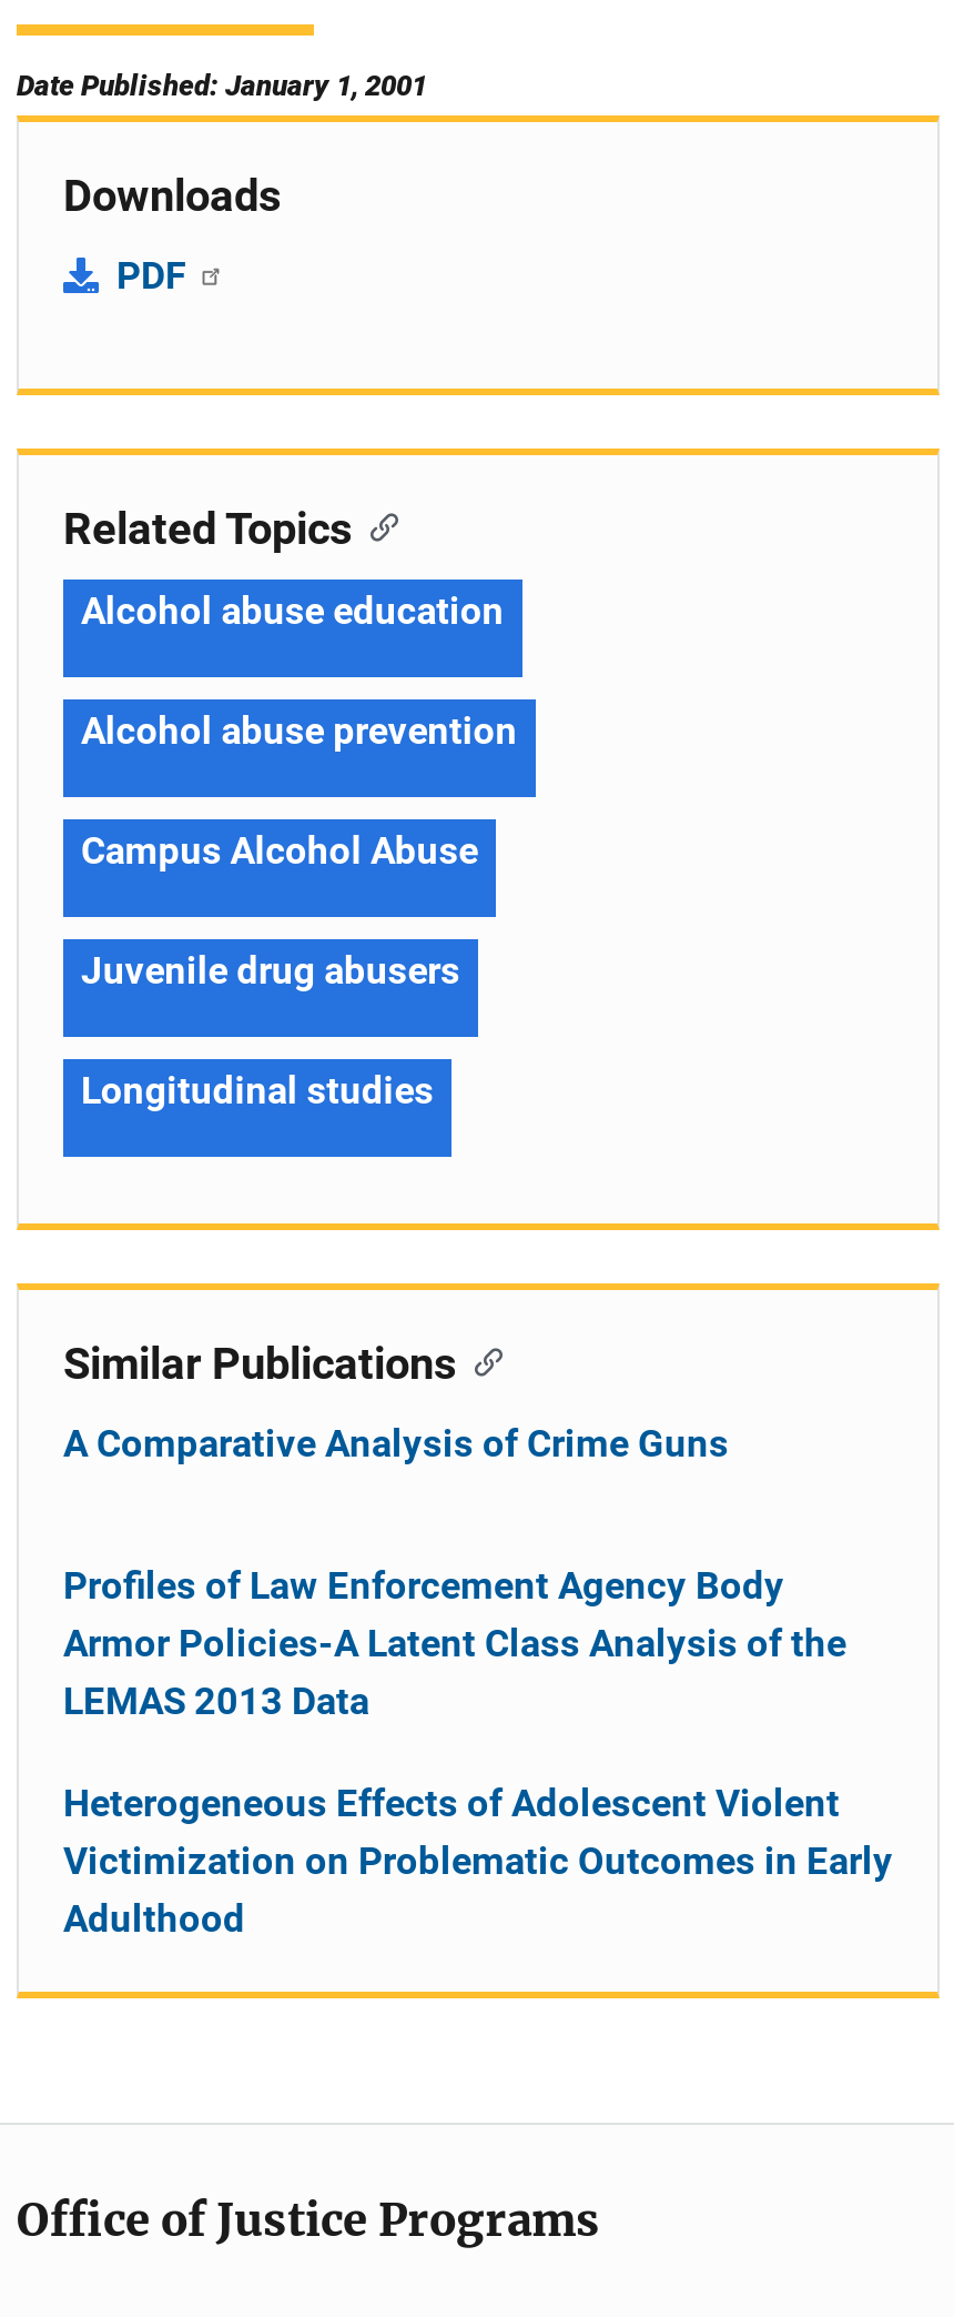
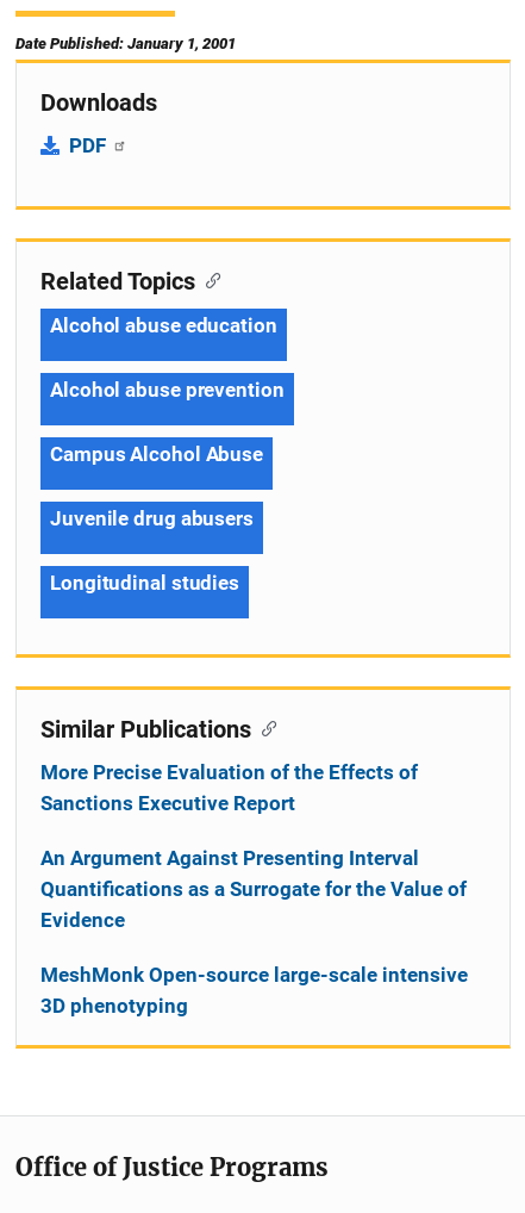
[63,1421,729,1465] A Comparative Analysis of Crime Guns -> [40,760,418,815] More Precise Evaluation of the Effects of | Sanctions Executive Report
[63,1563,846,1723] Profiles of Law Enforcement Agency Body | Armor Policies-A Latent Class Analysis of the | LEMAS 2013 Data -> [40,846,467,932] An Argument Against Presenting Interval | Quantifications as a Surrogate for the Value of | Evidence
[63,1780,893,1940] Heterogeneous Effects of Adolescent Violent | Victimization on Problematic Outcomes in Early | Adulthood -> [40,963,468,1017] MeshMonk Open-source large-scale intensive | 3D phenotyping

